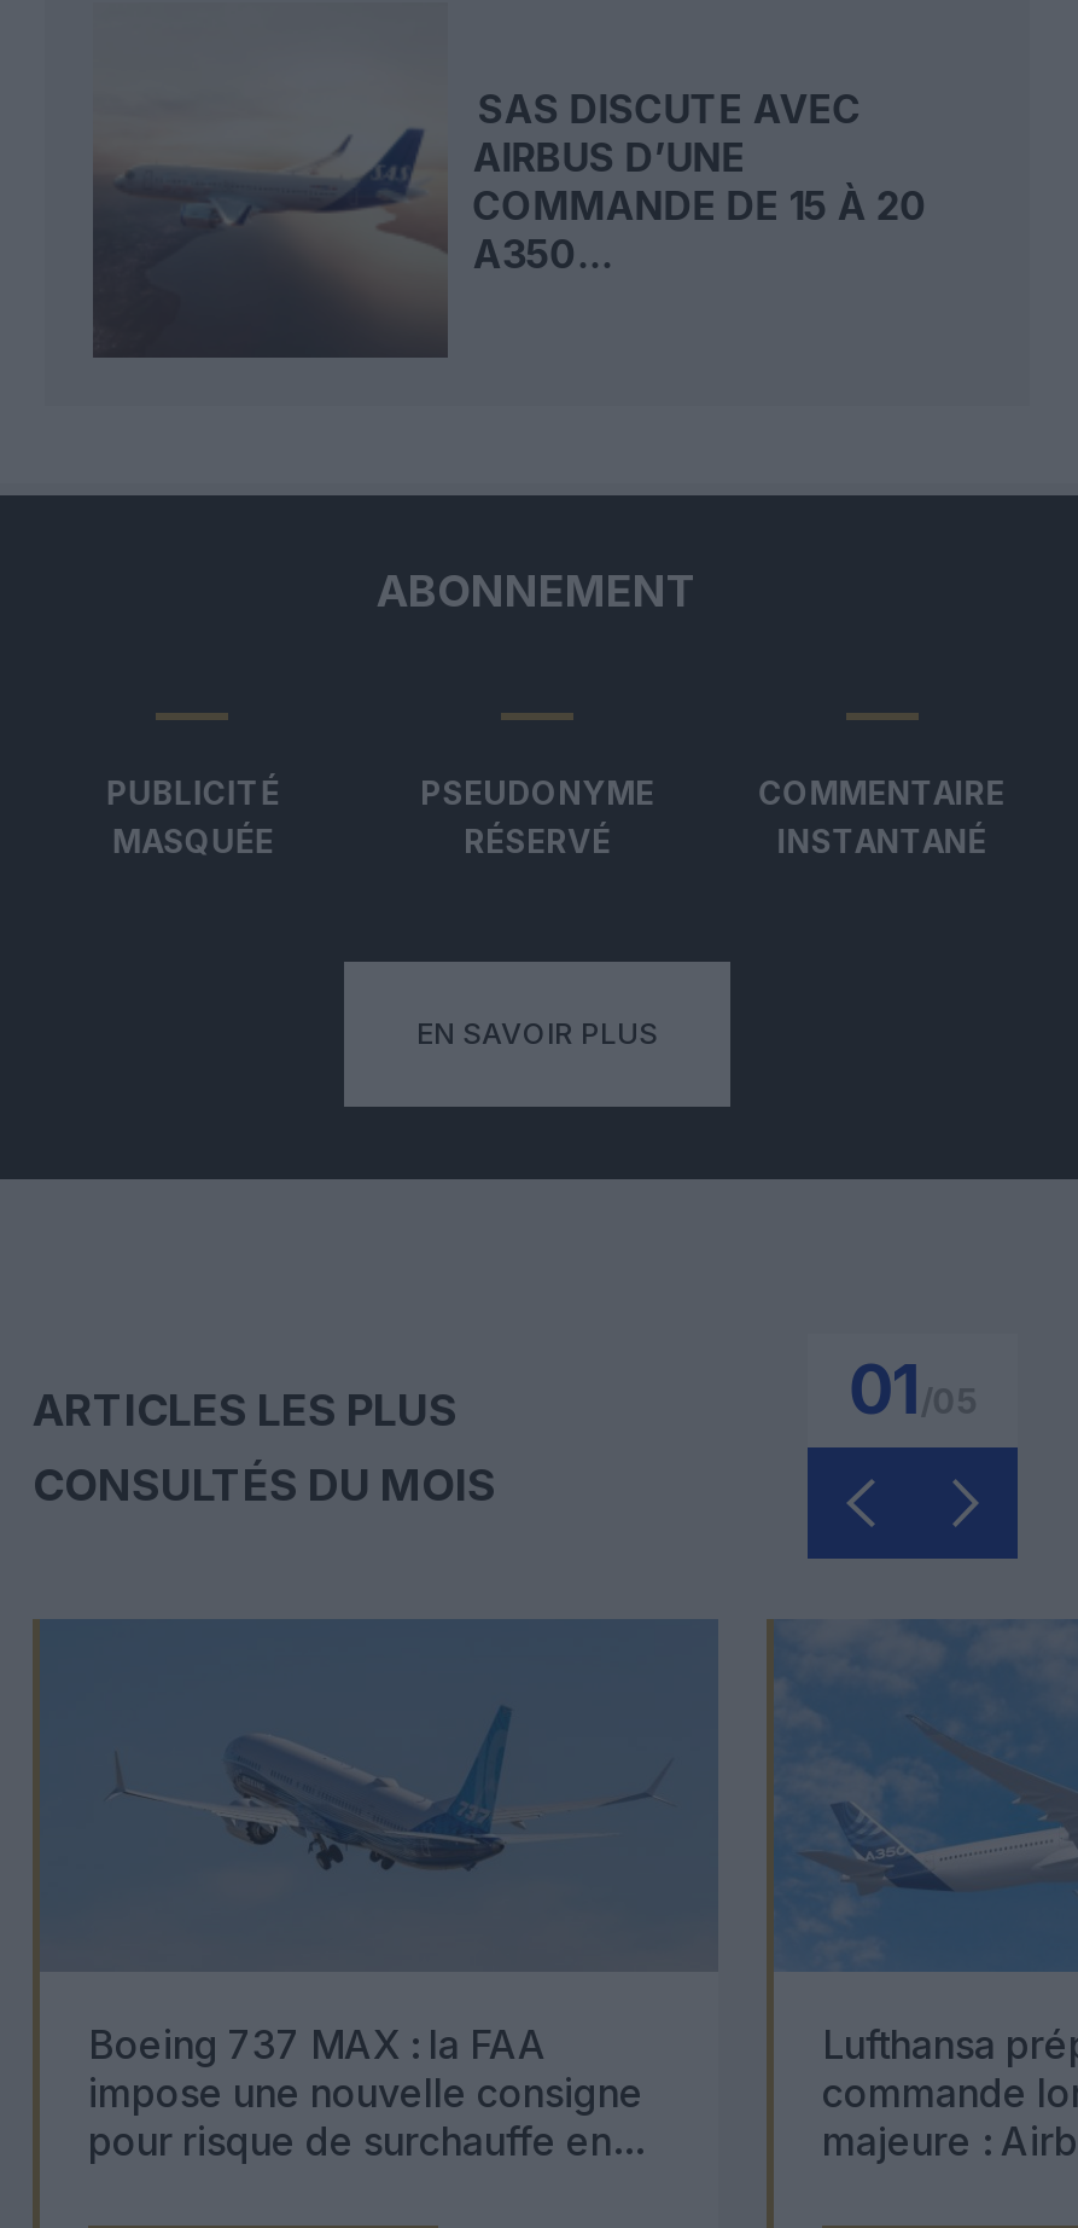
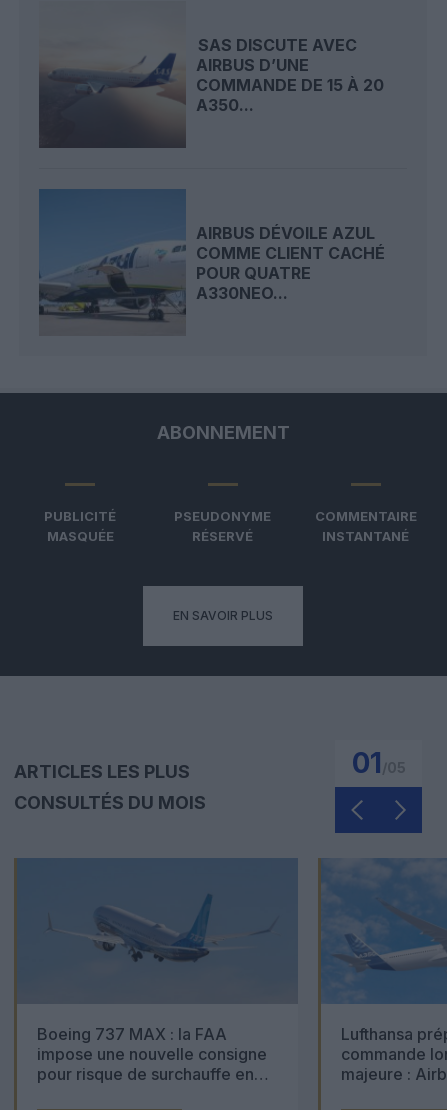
none -> [38,188,385,335] [image] | AIRBUS DÉVOILE AZUL | COMME CLIENT CACHÉ | POUR QUATRE | A330NEO...

